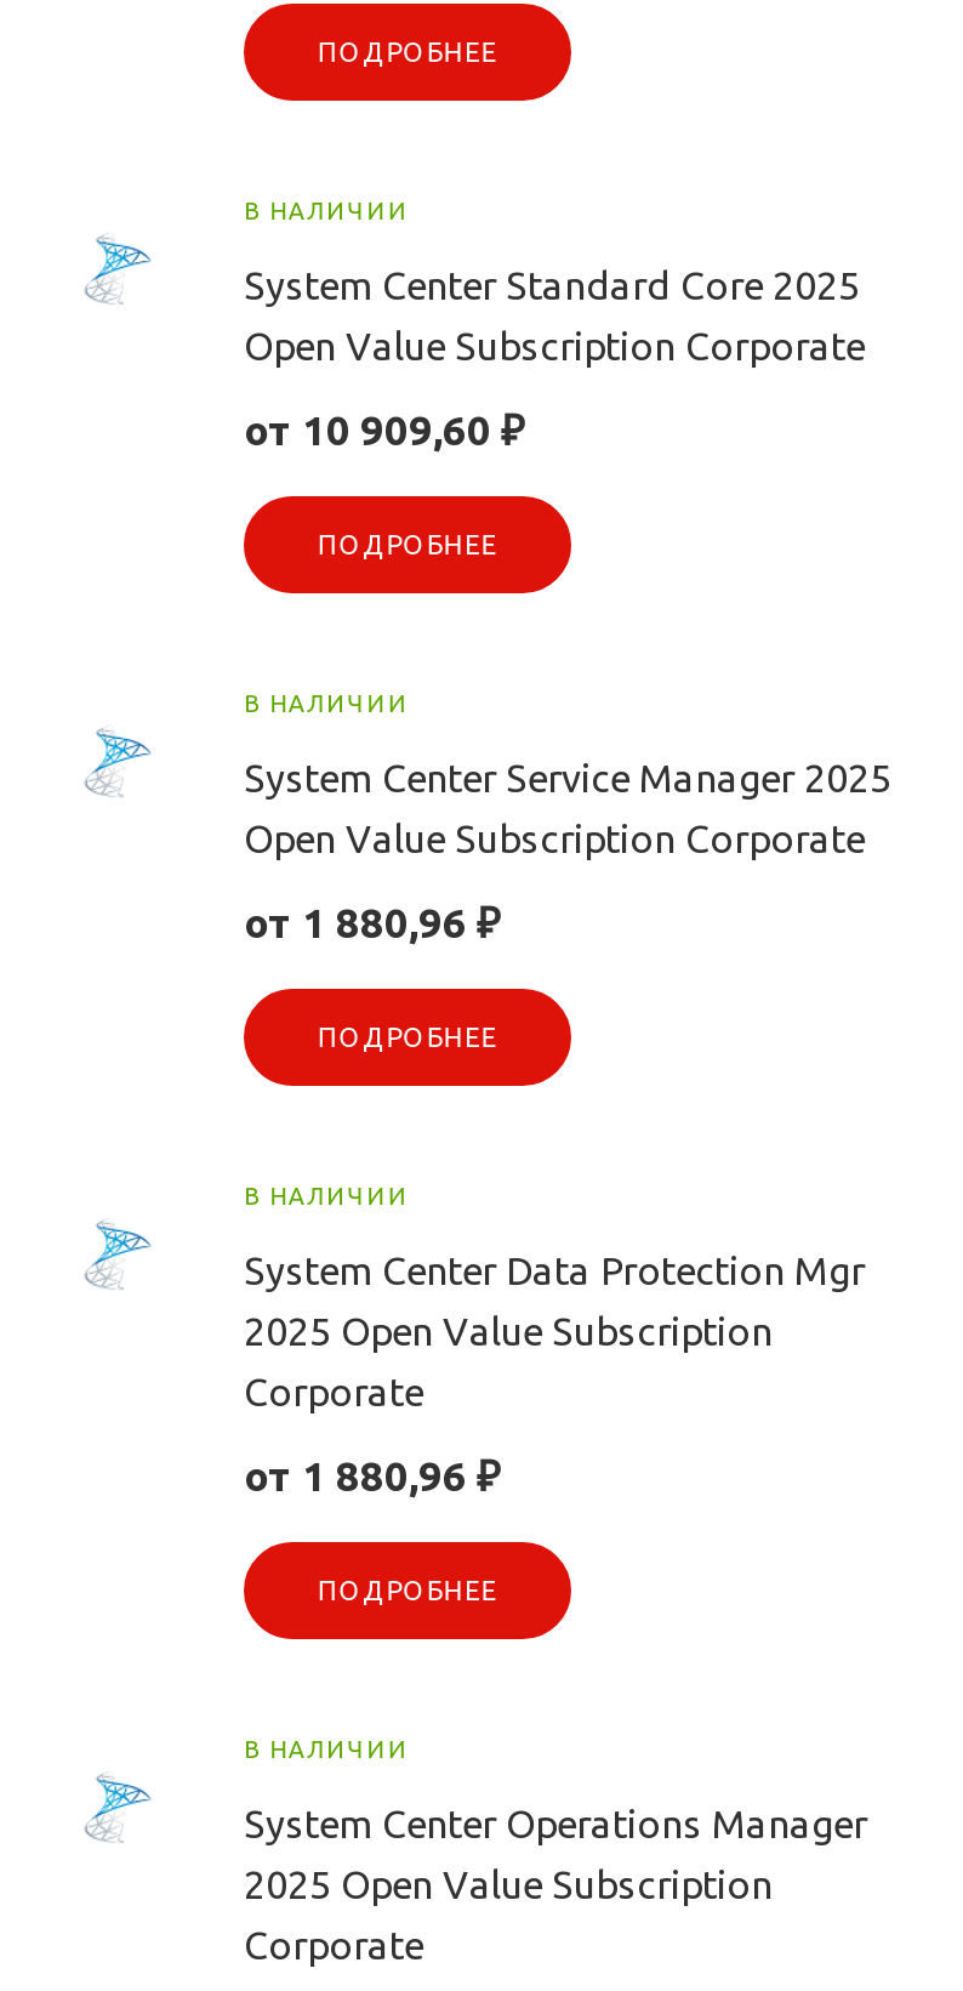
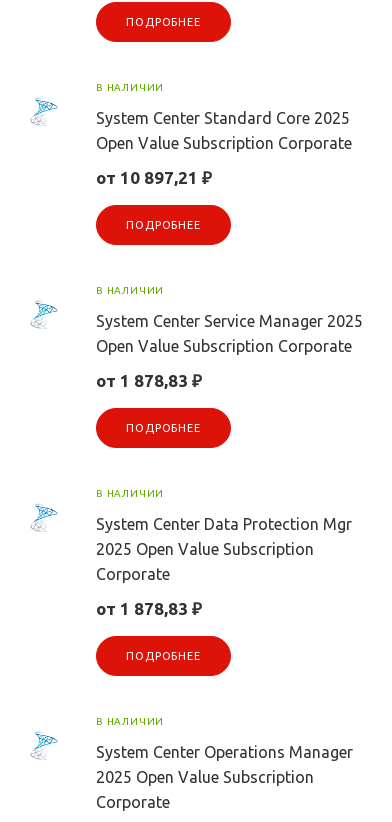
[244,407,525,453] от 10 909,60 ₽ -> [96,168,212,187] от 10 897,21 ₽
[244,899,501,945] от 1 880,96 ₽ -> [96,371,202,390] от 1 878,83 ₽
[244,1453,501,1499] от 1 880,96 ₽ -> [96,599,202,618] от 1 878,83 ₽

